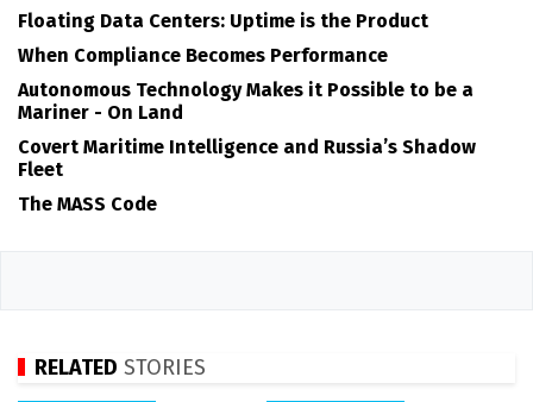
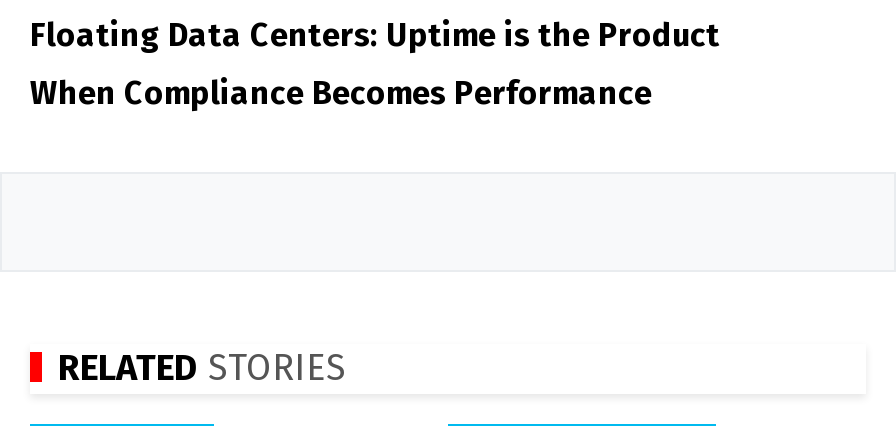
[18,78,476,215] Autonomous Technology Makes it Possible to be a | Mariner - On Land | Covert Maritime Intelligence and Russia’s Shadow | Fleet | The MASS Code -> none

